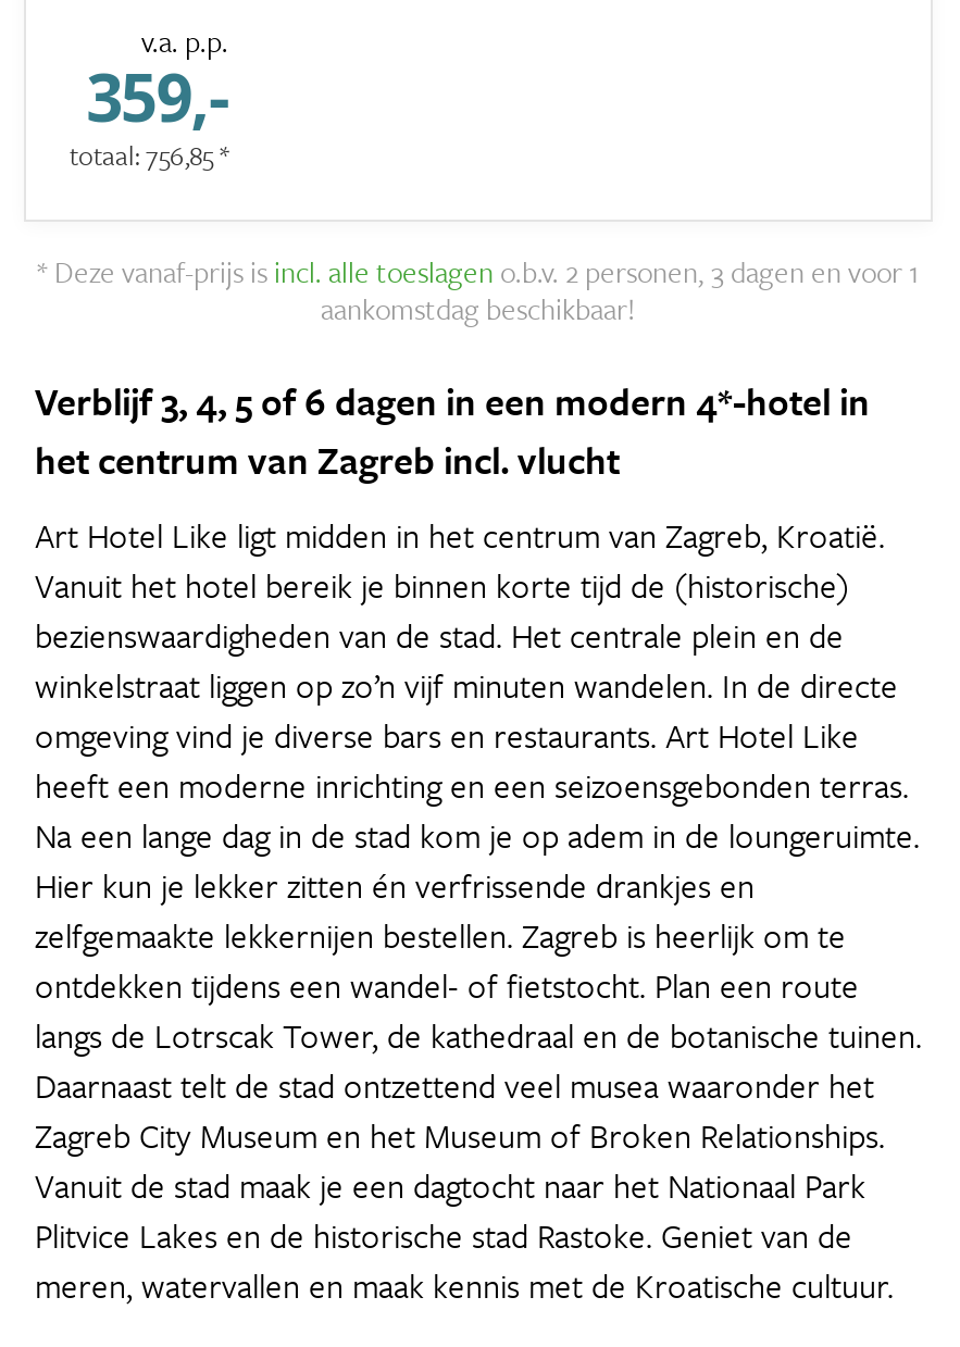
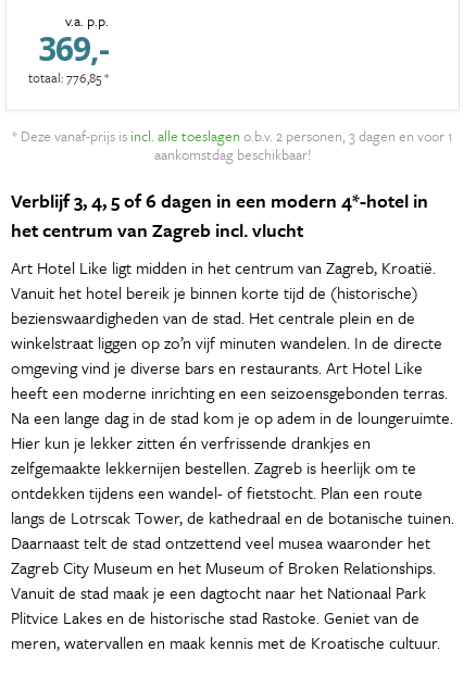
[86,52,228,141] 359,- -> [37,26,109,71] 369,-
[70,135,228,174] totaal: 756,85 * -> [28,67,109,87] totaal: 776,85 *

